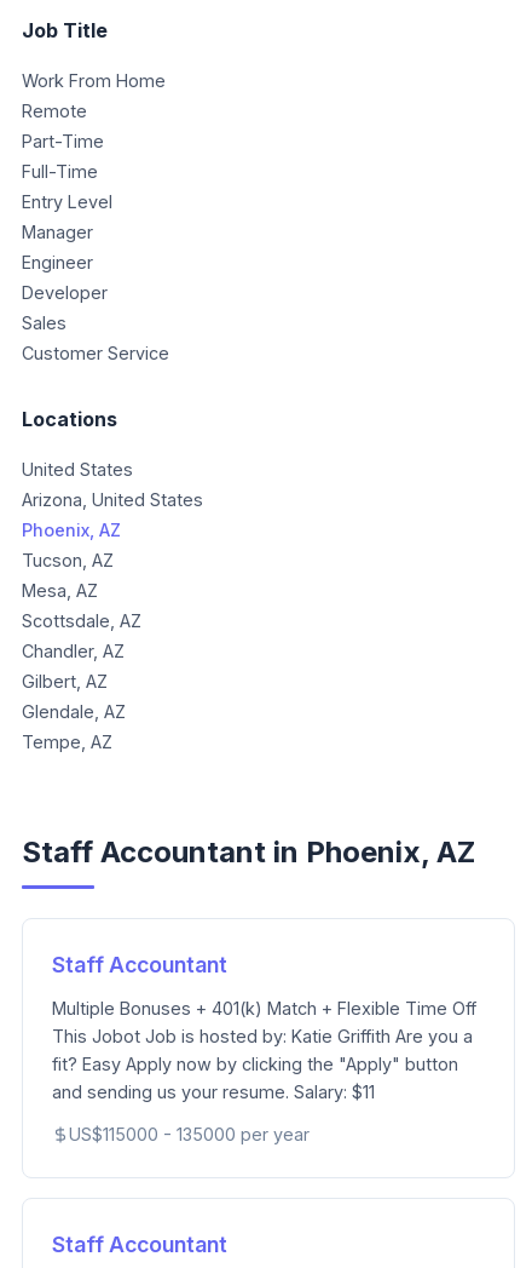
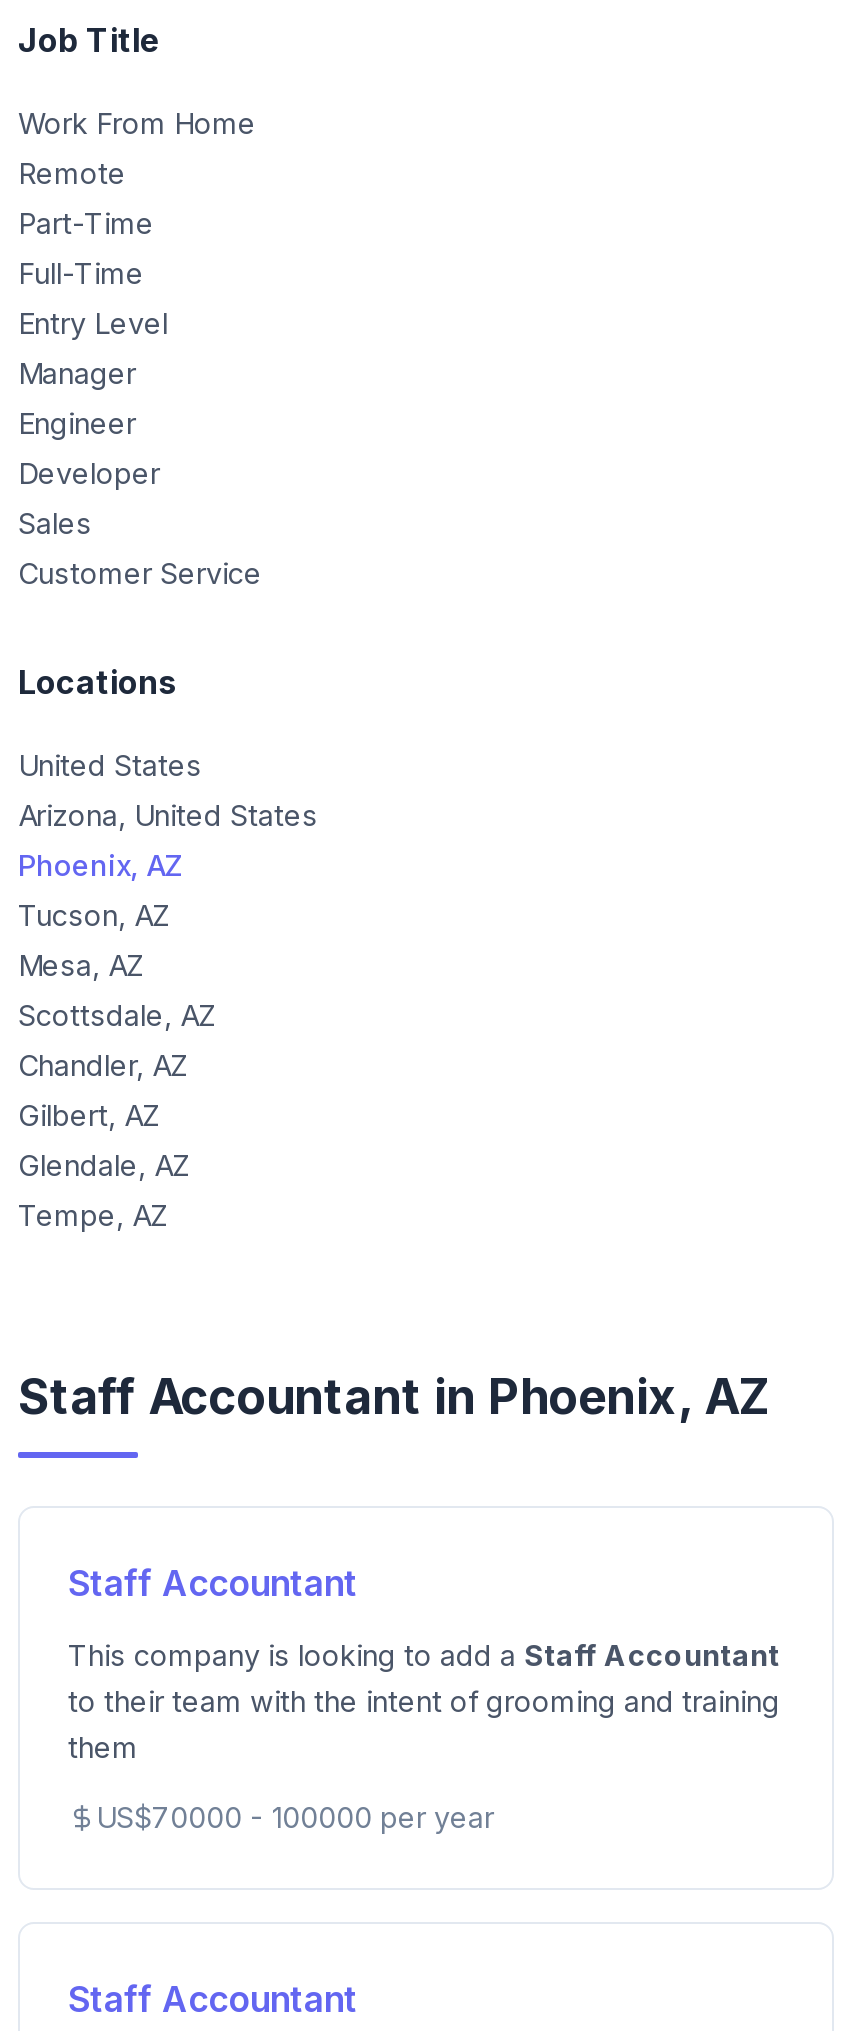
[52,998,476,1102] Multiple Bonuses + 401(k) Match + Flexible Time Off | This Jobot Job is hosted by: Katie Griffith Are you a | fit? Easy Apply now by clicking the "Apply" button | and sending us your resume. Salary: $11 -> [68,1638,780,1764] This company is looking to add a Staff Accountant | to their team with the intent of grooming and training | them
[69,1124,310,1144] US$115000 - 135000 per year -> [96,1800,494,1834] US$70000 - 100000 per year

